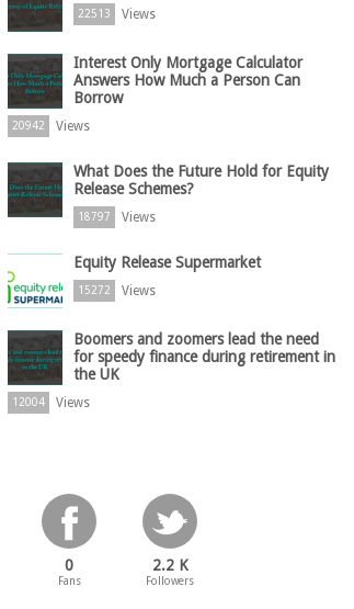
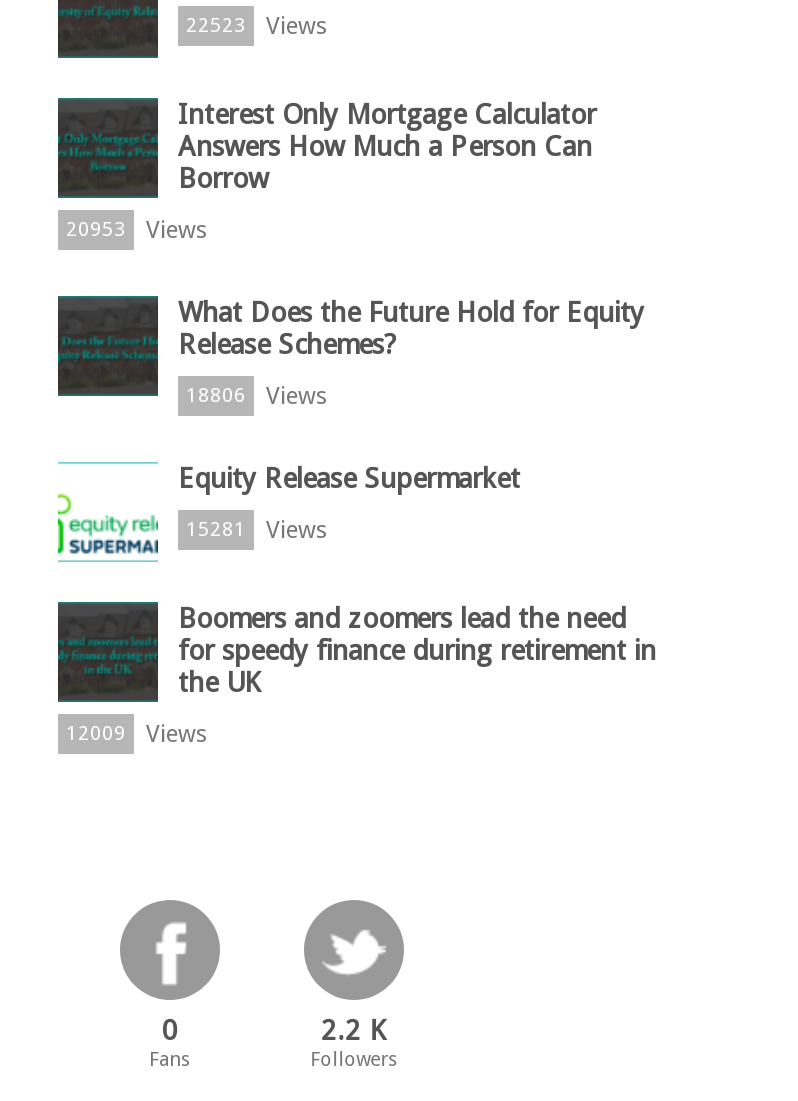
[78,7,156,22] 22513 Views -> [186,12,328,40] 22523 Views
[12,119,90,134] 20942 Views -> [66,216,208,244] 20953 Views
[78,210,156,225] 18797 Views -> [186,382,328,410] 18806 Views
[78,283,156,299] 15272 Views -> [186,516,328,544] 15281 Views
[12,395,90,411] 12004 Views -> [66,720,208,748] 12009 Views

